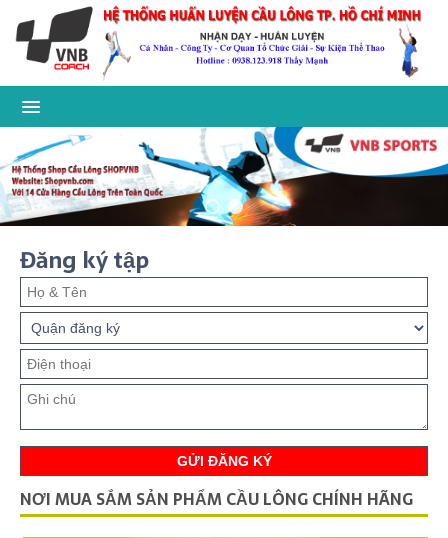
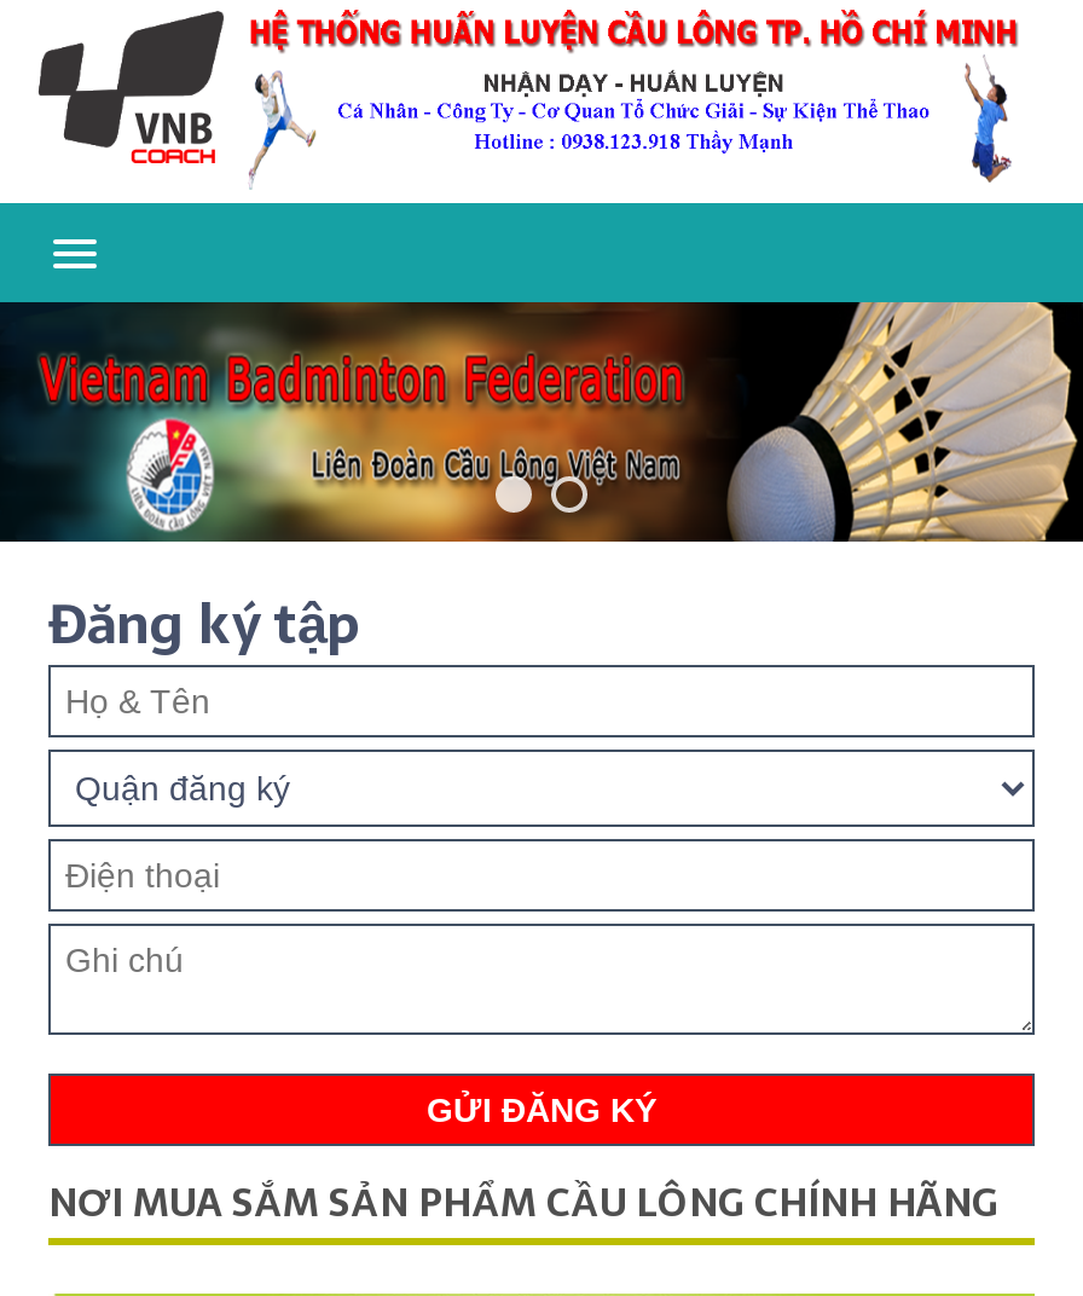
[3,126,445,227] [image] -> [7,300,1076,544] [image]

